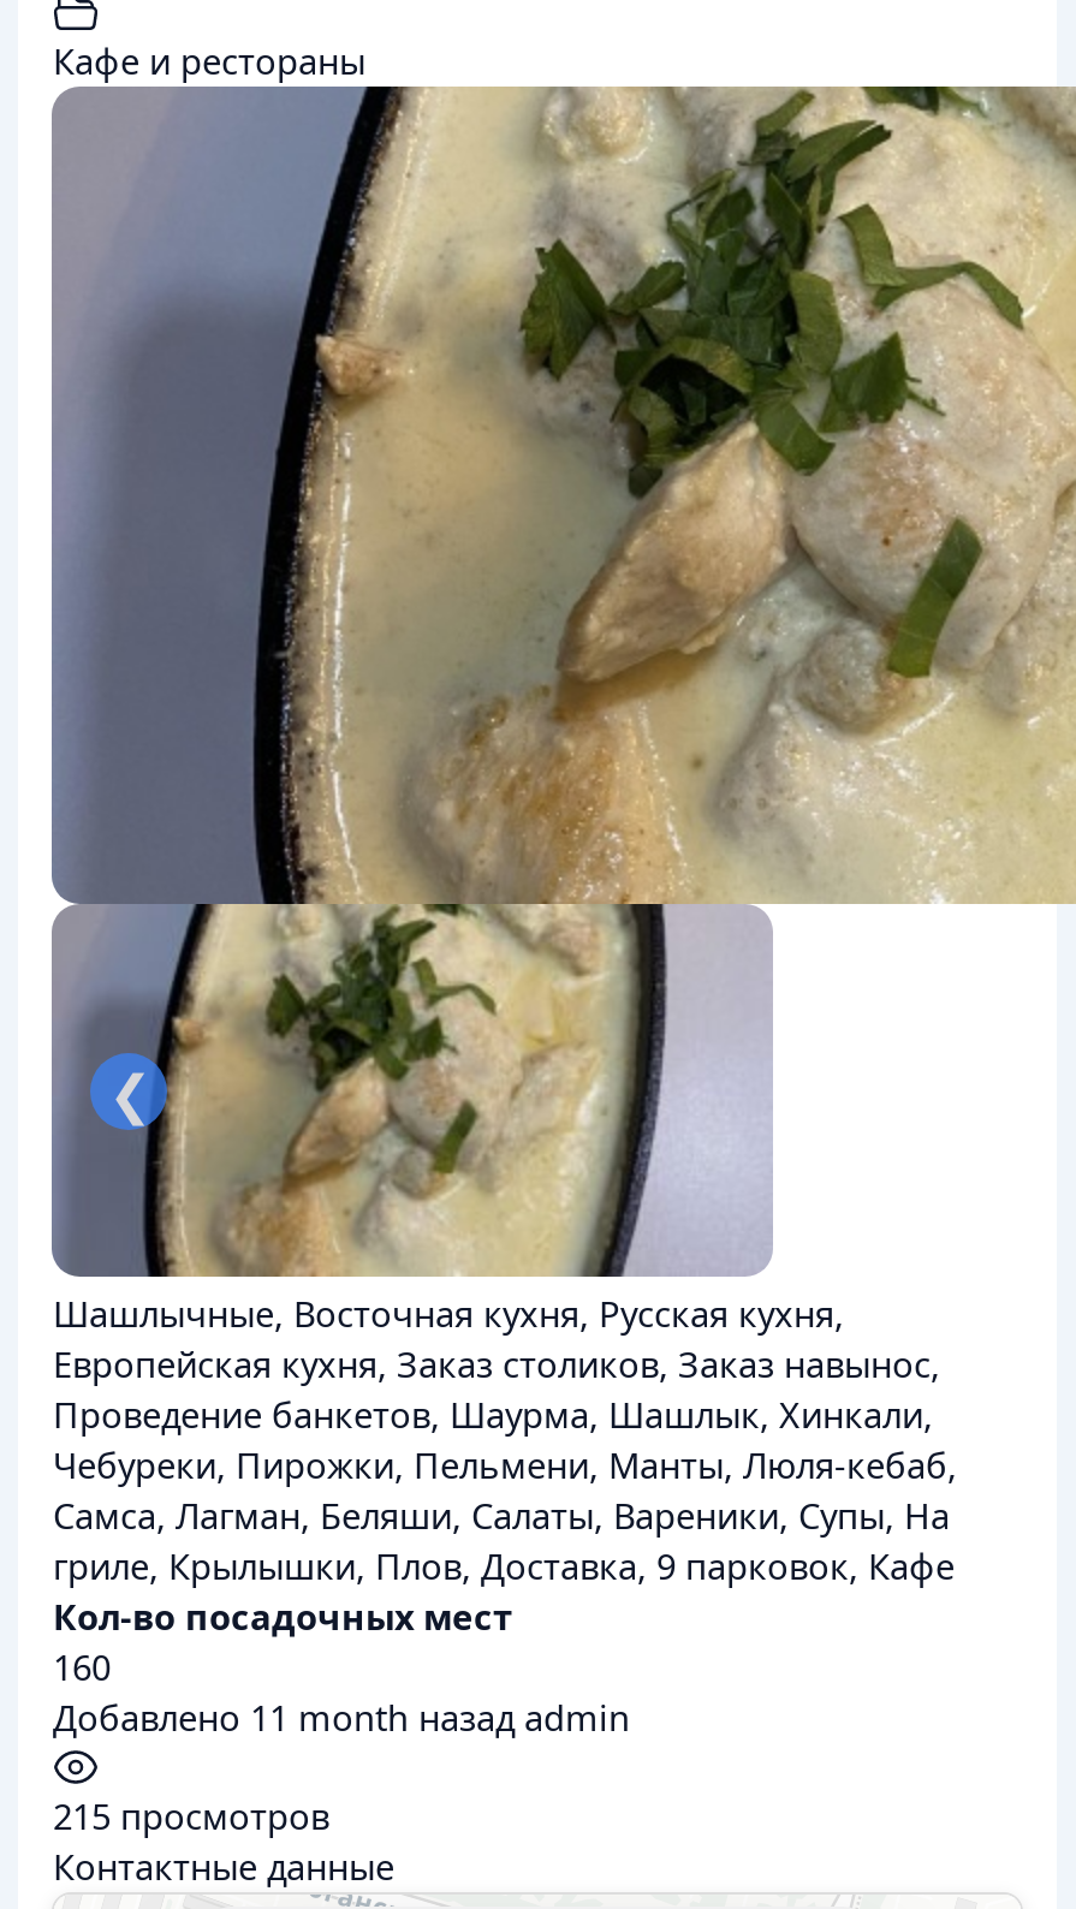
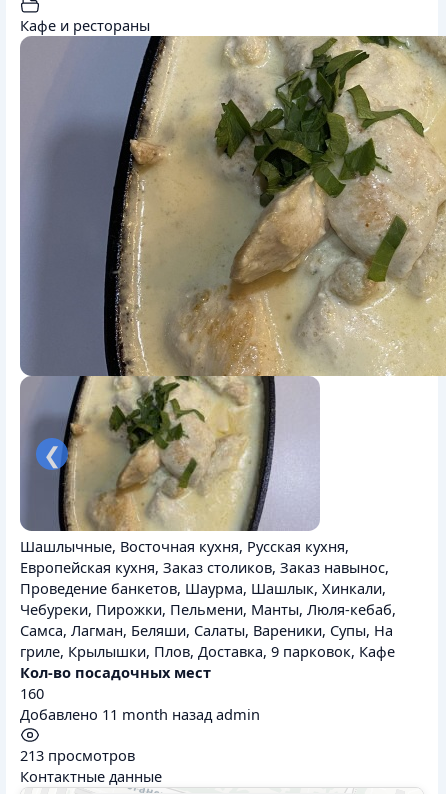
[53,1792,329,1840] 215 просмотров -> [20,745,135,765] 213 просмотров

